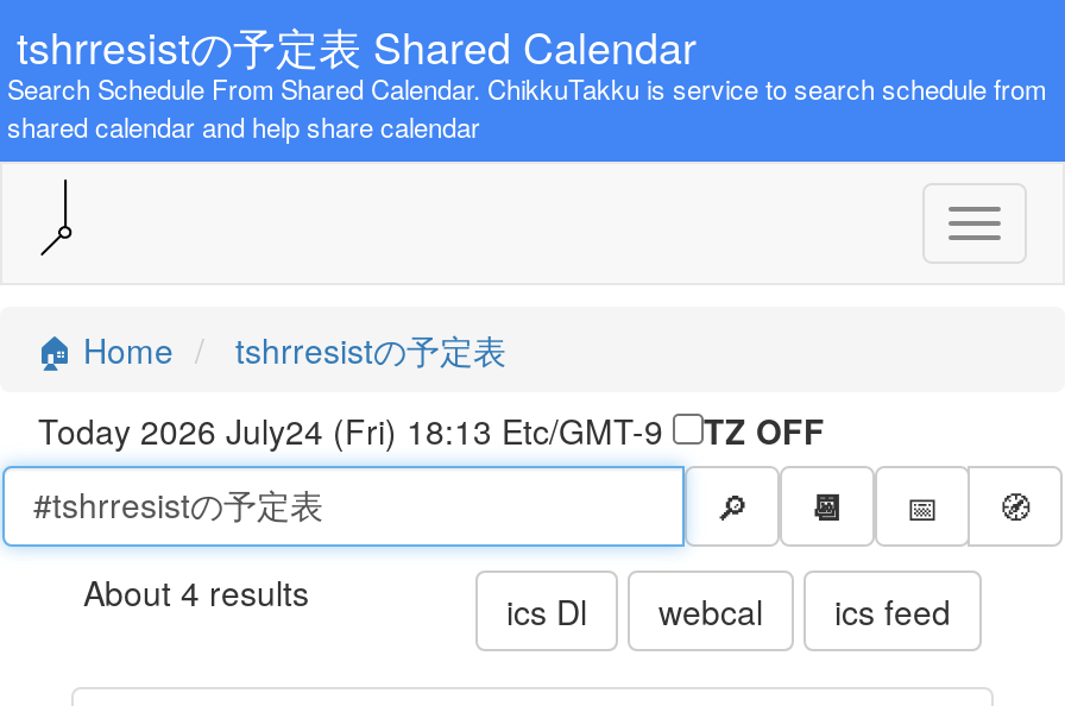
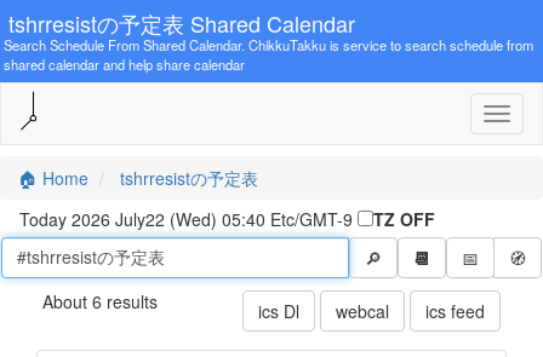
[38,406,673,454] Today 2026 July24 (Fri) 18:13 Etc/GMT-9 -> [19,207,358,231] Today 2026 July22 (Wed) 05:40 Etc/GMT-9
[83,568,309,615] About 4 results -> [42,289,158,313] About 6 results

